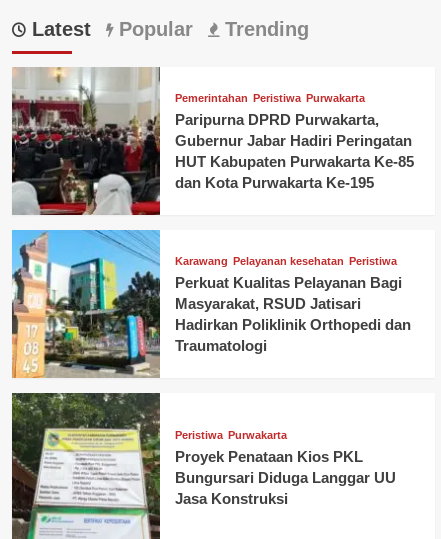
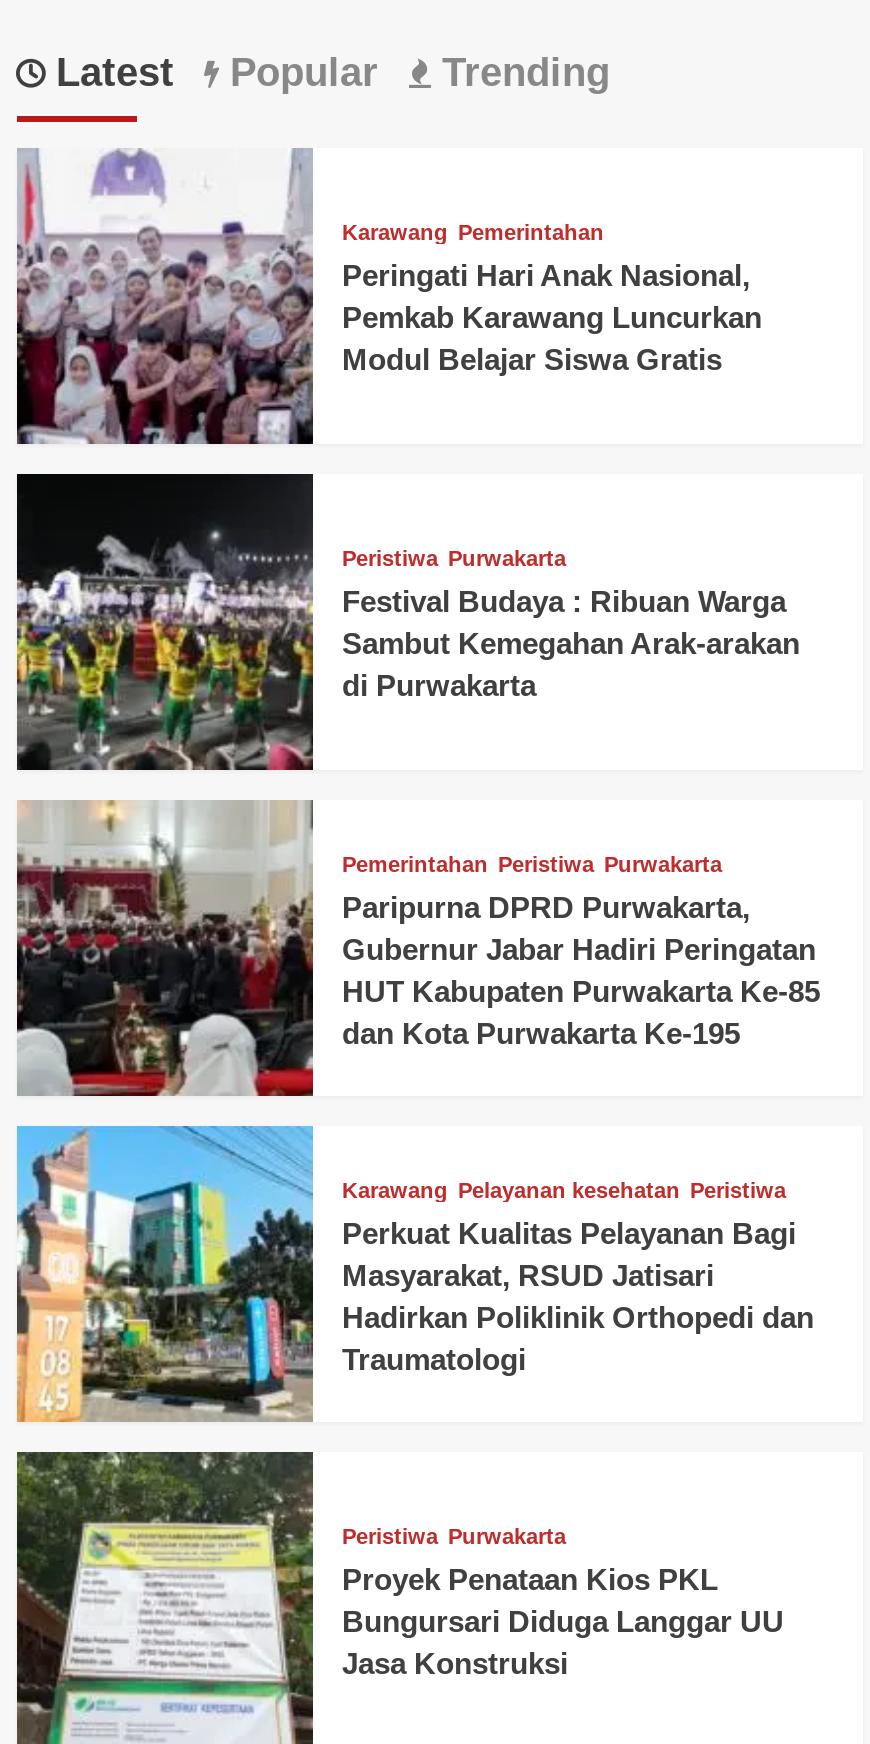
none -> [15,150,762,446] [image] | Karawang Pemerintahan | Peringati Hari Anak Nasional, | Pemkab Karawang Luncurkan | Modul Belajar Siswa Gratis
none -> [15,472,800,772] [image] | Peristiwa Purwakarta | Festival Budaya : Ribuan Warga | Sambut Kemegahan Arak-arakan | di Purwakarta

